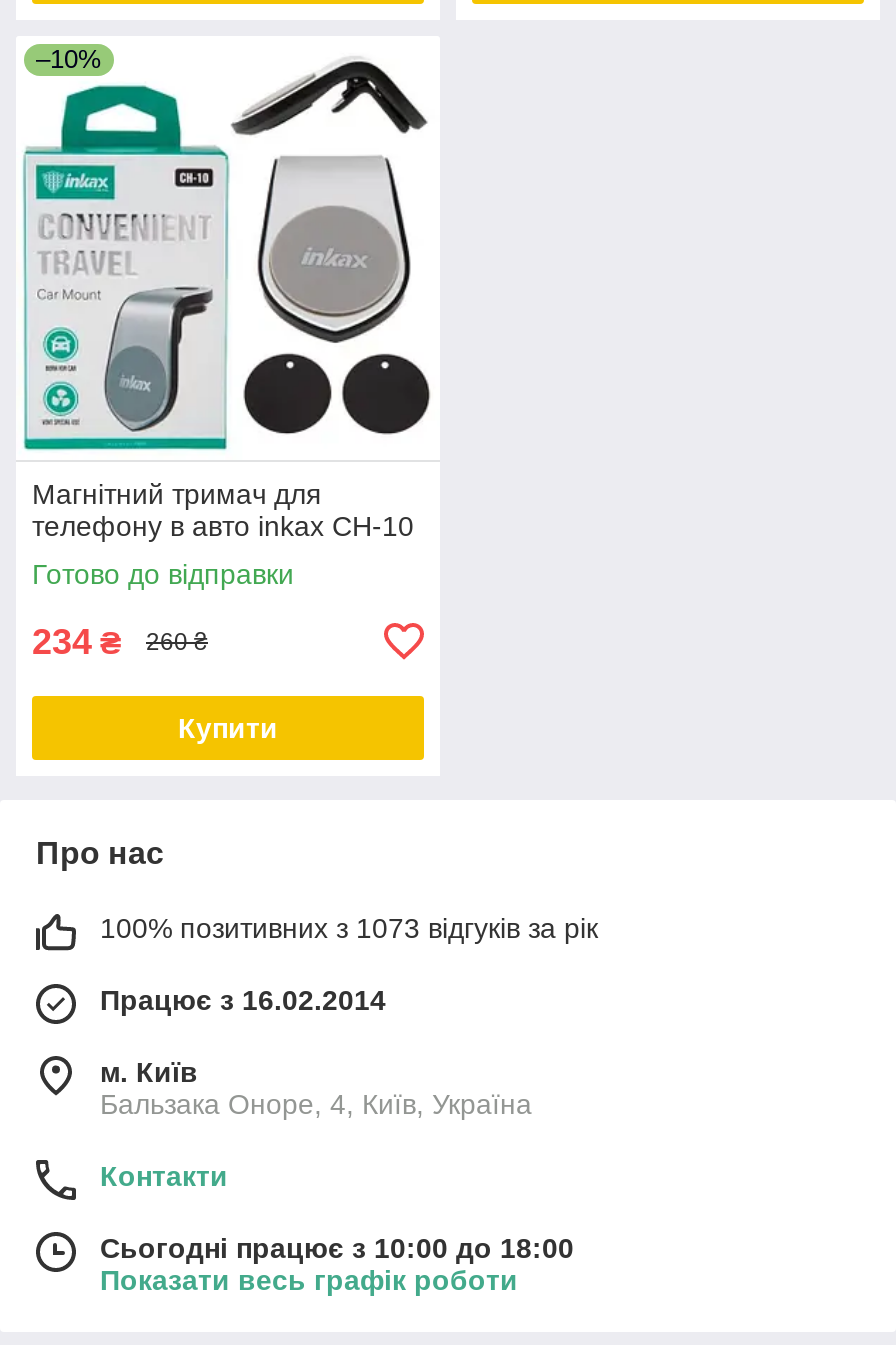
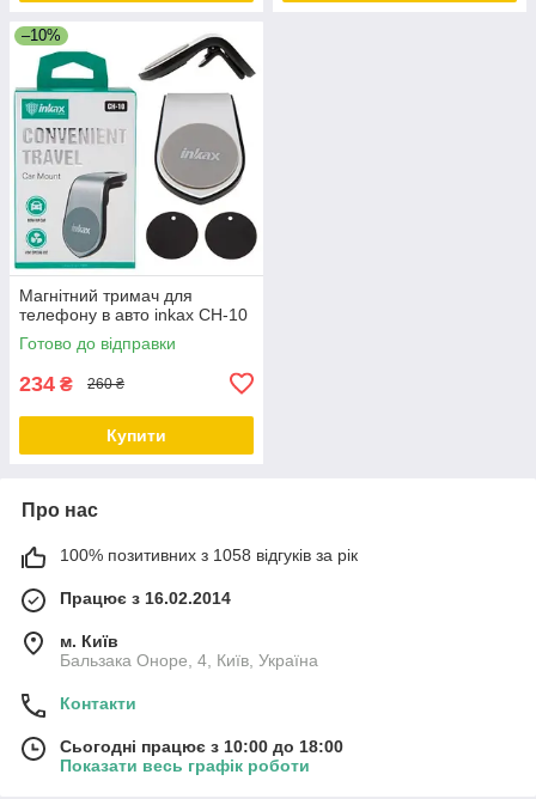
[100,912,598,944] 100% позитивних з 1073 відгуків за рік -> [60,545,358,564] 100% позитивних з 1058 відгуків за рік

